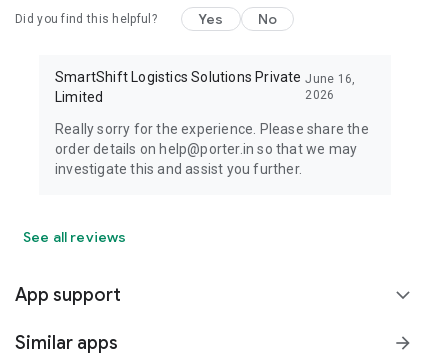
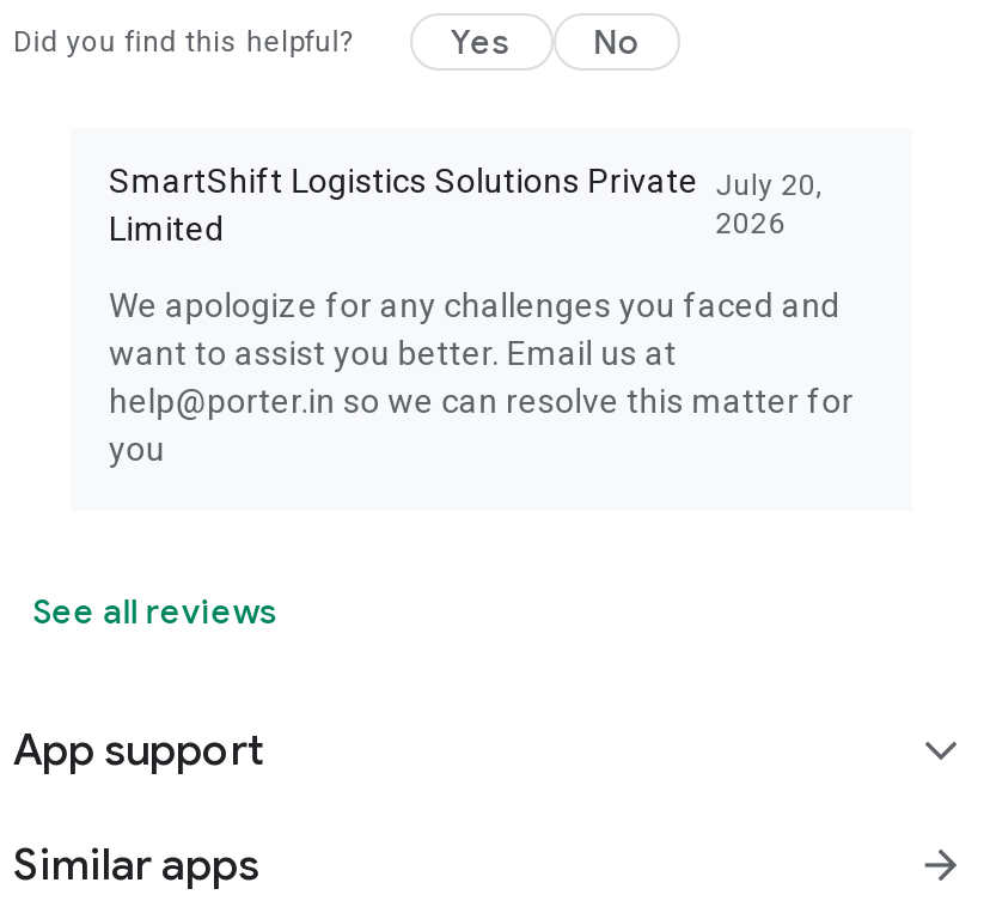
[55,69,356,86] SmartShift Logistics Solutions Private June 16, -> [109,162,824,202] SmartShift Logistics Solutions Private July 20,
[55,121,369,177] Really sorry for the experience. Please share the | order details on help@porter.in so that we may | investigate this and assist you further. -> [109,286,854,468] We apologize for any challenges you faced and | want to assist you better. Email us at | help@porter.in so we can resolve this matter for | you

